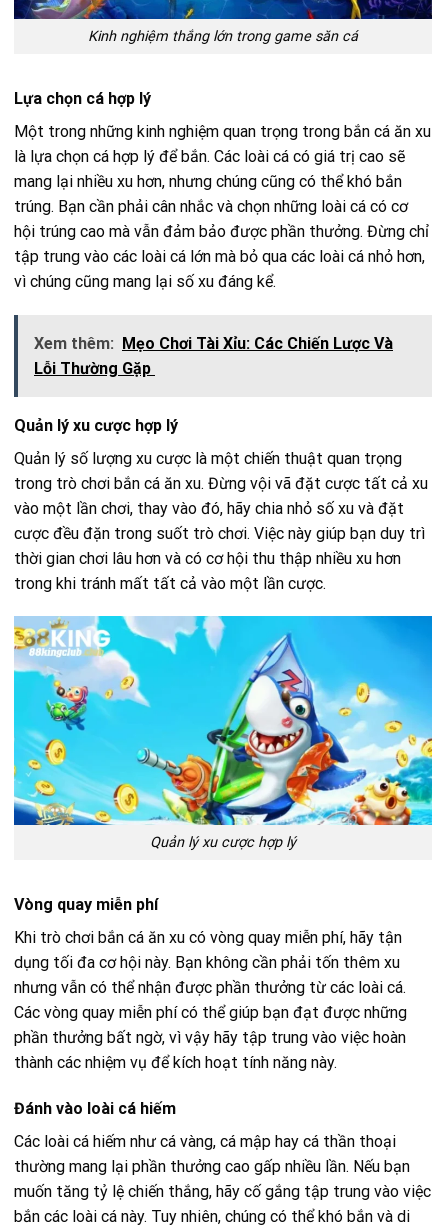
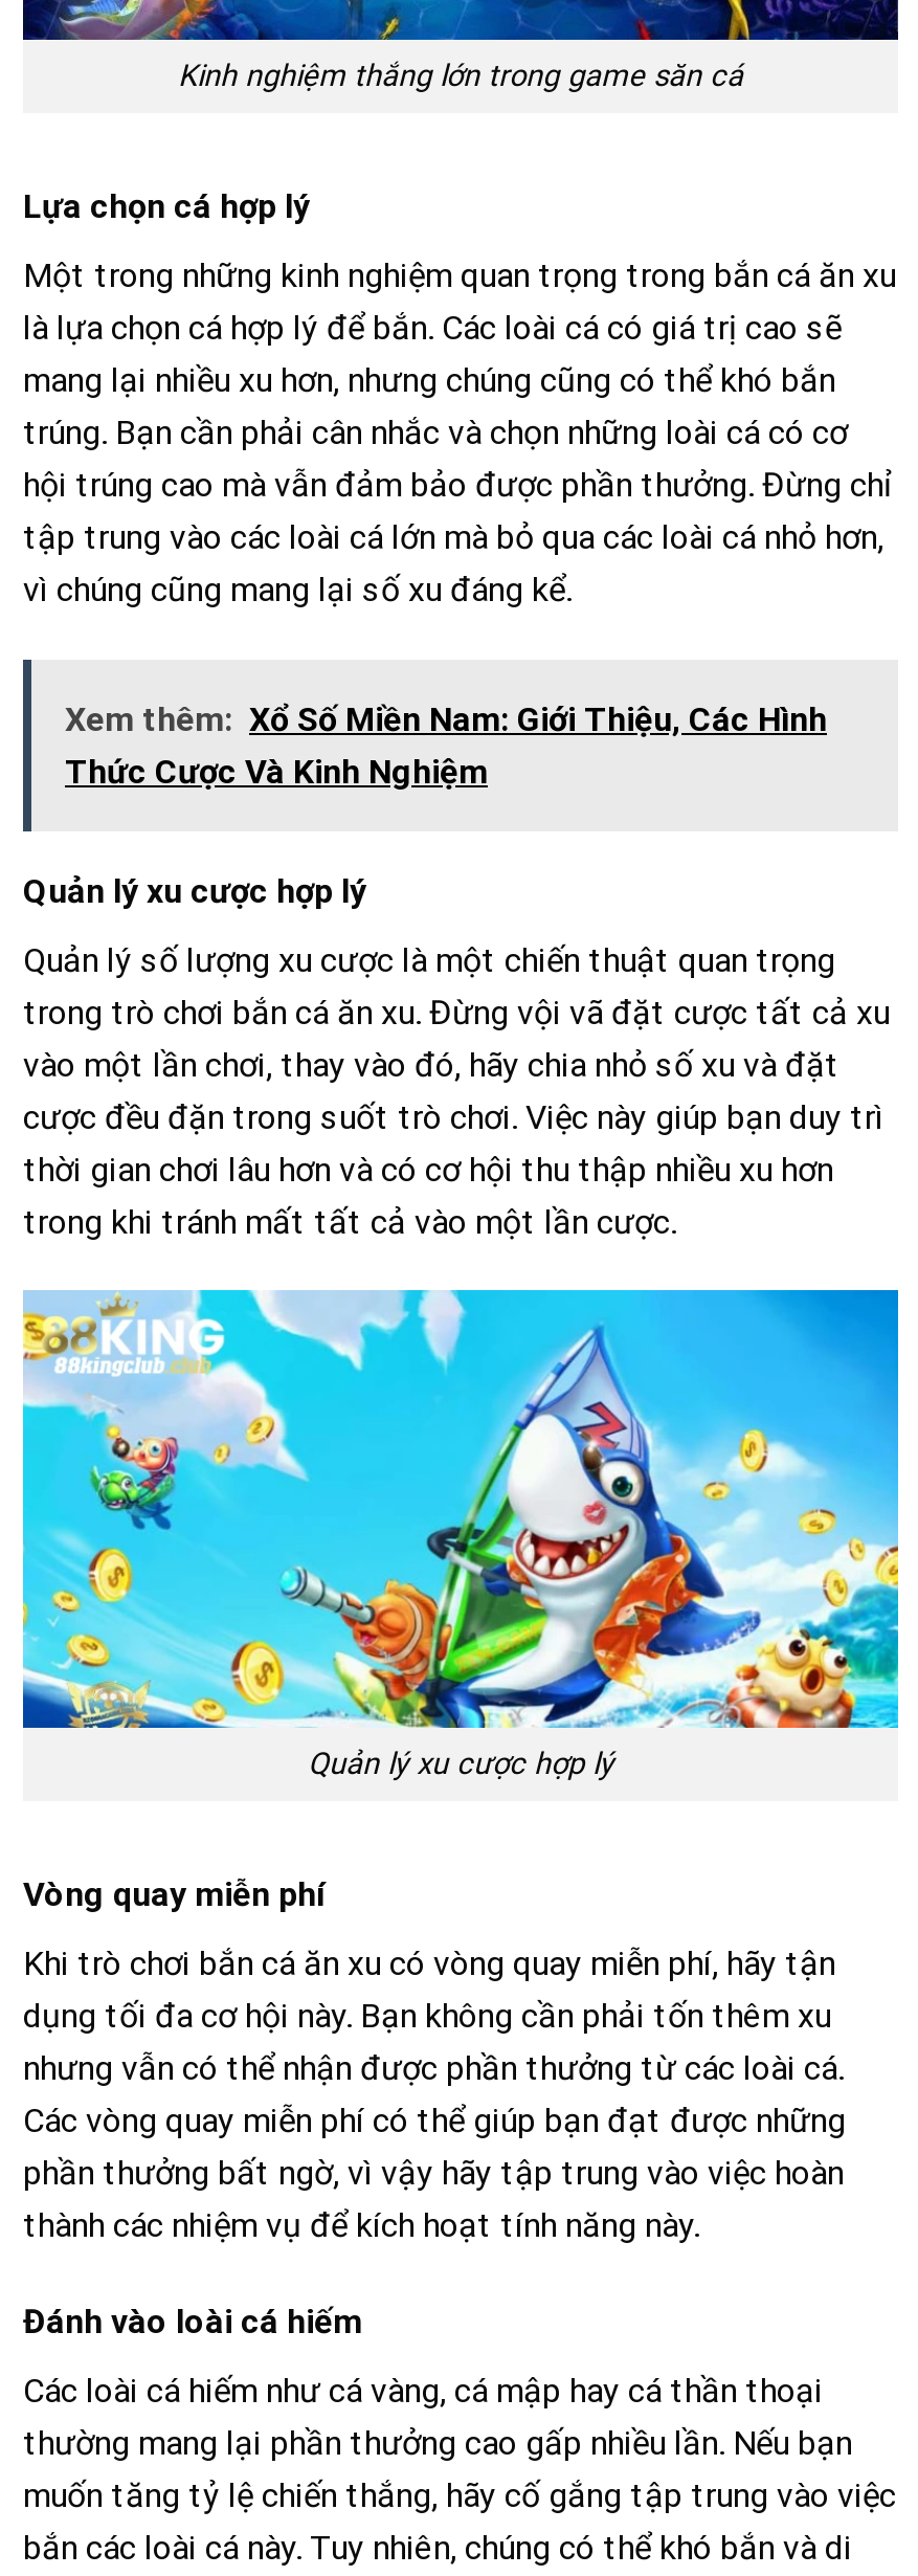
[34,334,393,378] Xem thêm: Mẹo Chơi Tài Xỉu: Các Chiến Lược Và | Lỗi Thường Gặp -> [65,699,827,791] Xem thêm: Xổ Số Miền Nam: Giới Thiệu, Các Hình | Thức Cược Và Kinh Nghiệm

